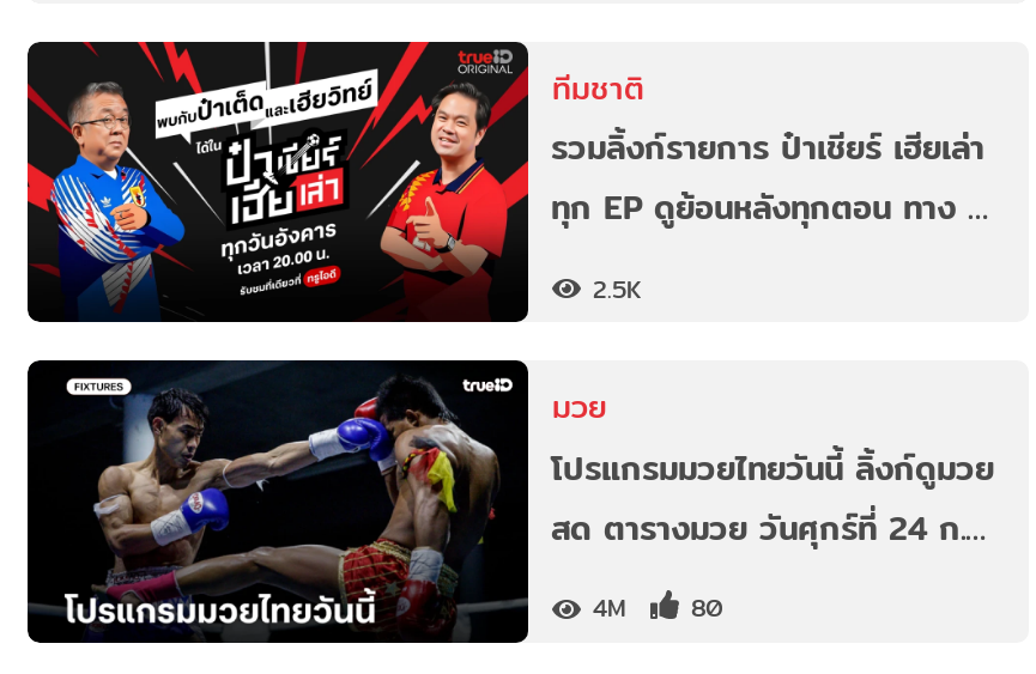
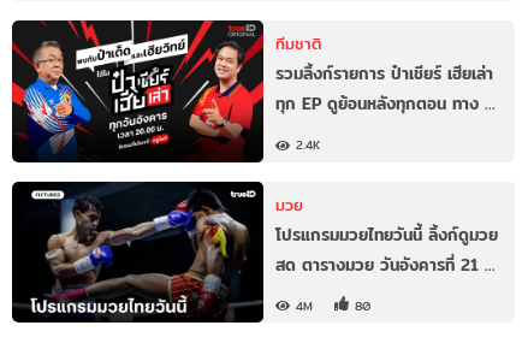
[593,269,641,307] 2.5K -> [296,135,320,154] 2.4K
[551,500,987,553] สด ตารางมวย วันศุกร์ที่ 24 ก.… -> [275,252,495,278] สด ตารางมวย วันอังคารที่ 21 …

